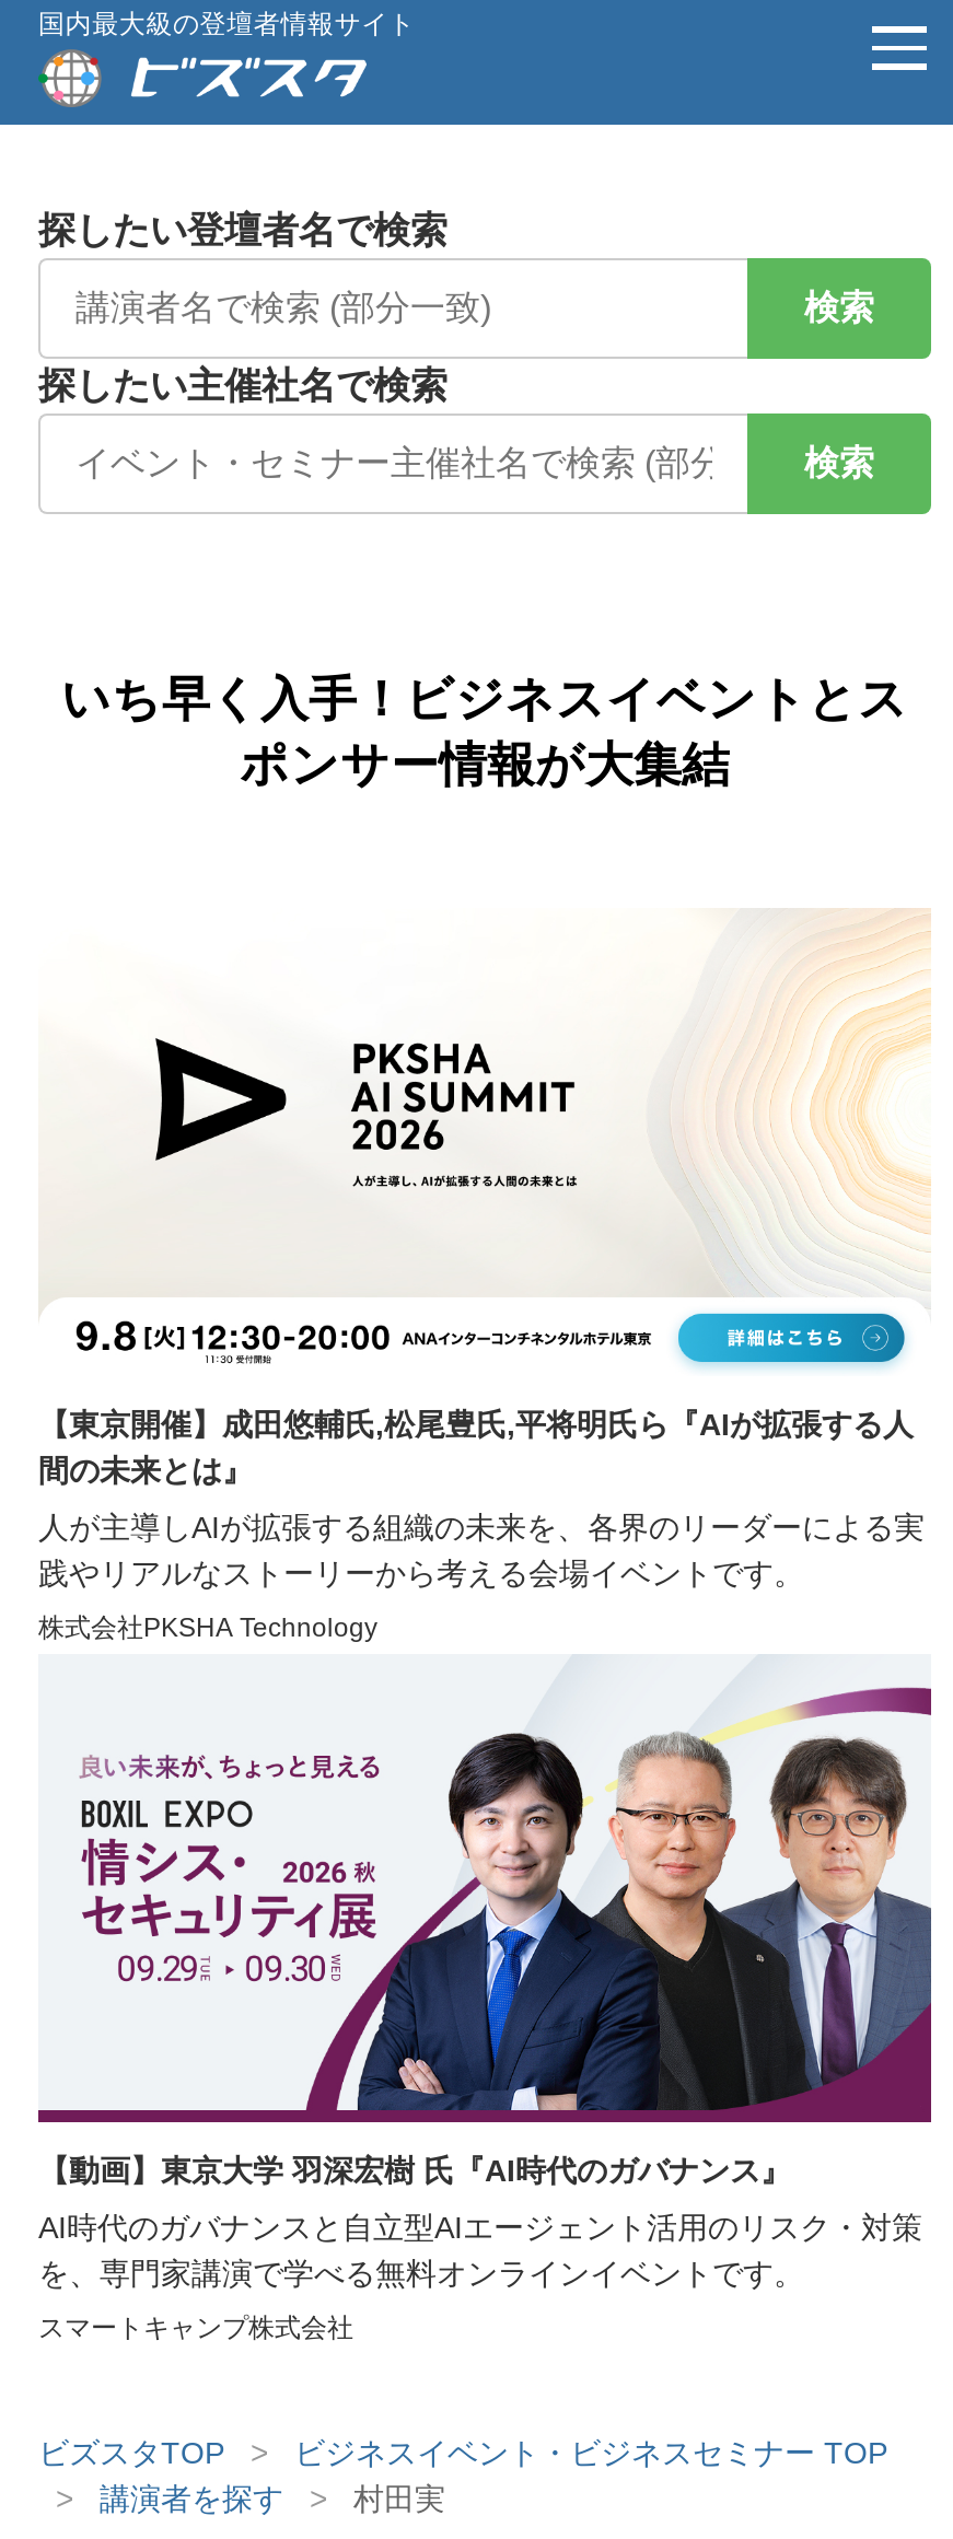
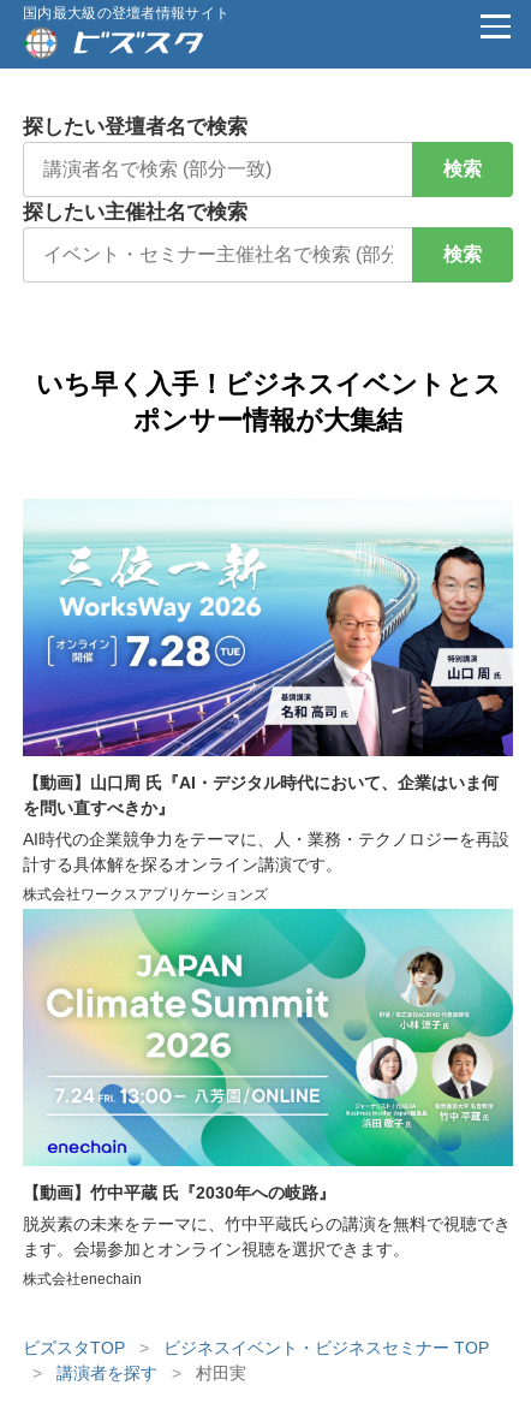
[38,908,931,1487] [image] | 【東京開催】成田悠輔氏,松尾豊氏,平将明氏ら『AIが拡張する人 | 間の未来とは』 -> [22,500,514,818] [image] | 【動画】山口周 氏『AI・デジタル時代において、企業はいま何 | を問い直すべきか』
[38,1509,925,1589] 人が主導しAIが拡張する組織の未来を、各界のリーダーによる実 | 践やリアルなストーリーから考える会場イベントです。 -> [23,830,509,874] AI時代の企業競争力をテーマに、人・業務・テクノロジーを再設 | 計する具体解を探るオンライン講演です。
[38,1611,377,1642] 株式会社PKSHA Technology -> [23,886,268,903] 株式会社ワークスアプリケーションズ
[36,1654,933,2187] [image] | 【動画】東京大学 羽深宏樹 氏『AI時代のガバナンス』 -> [23,908,514,1203] [image] | 【動画】竹中平蔵 氏『2030年への岐路』
[38,2209,922,2290] AI時代のガバナンスと自立型AIエージェント活用のリスク・対策 | を、専門家講演で学べる無料オンラインイベントです。 -> [23,1215,511,1259] 脱炭素の未来をテーマに、竹中平蔵氏らの講演を無料で視聴でき | ます。会場参加とオンライン視聴を選択できます。
[38,2312,353,2343] スマートキャンプ株式会社 -> [23,1271,142,1288] 株式会社enechain

